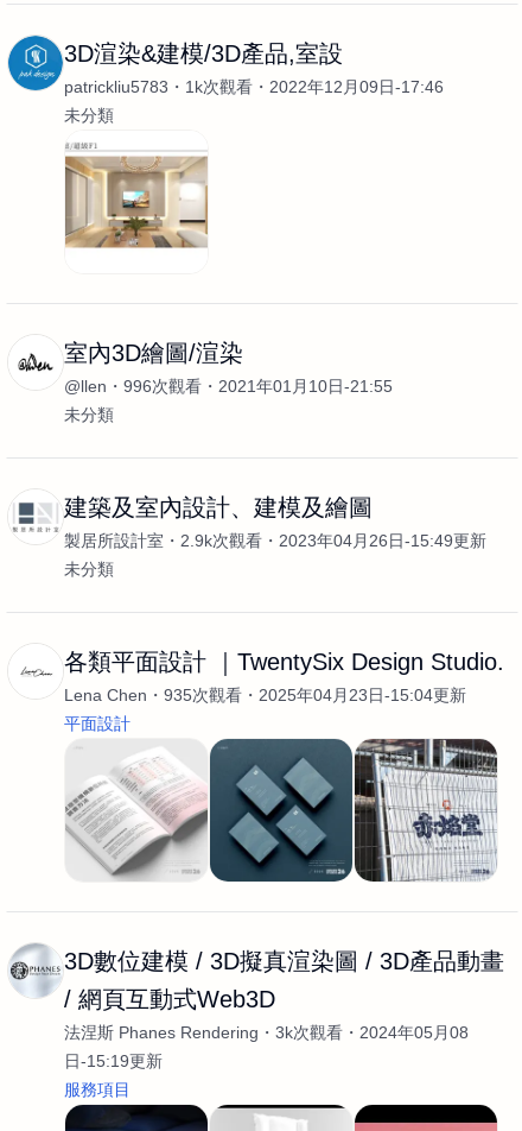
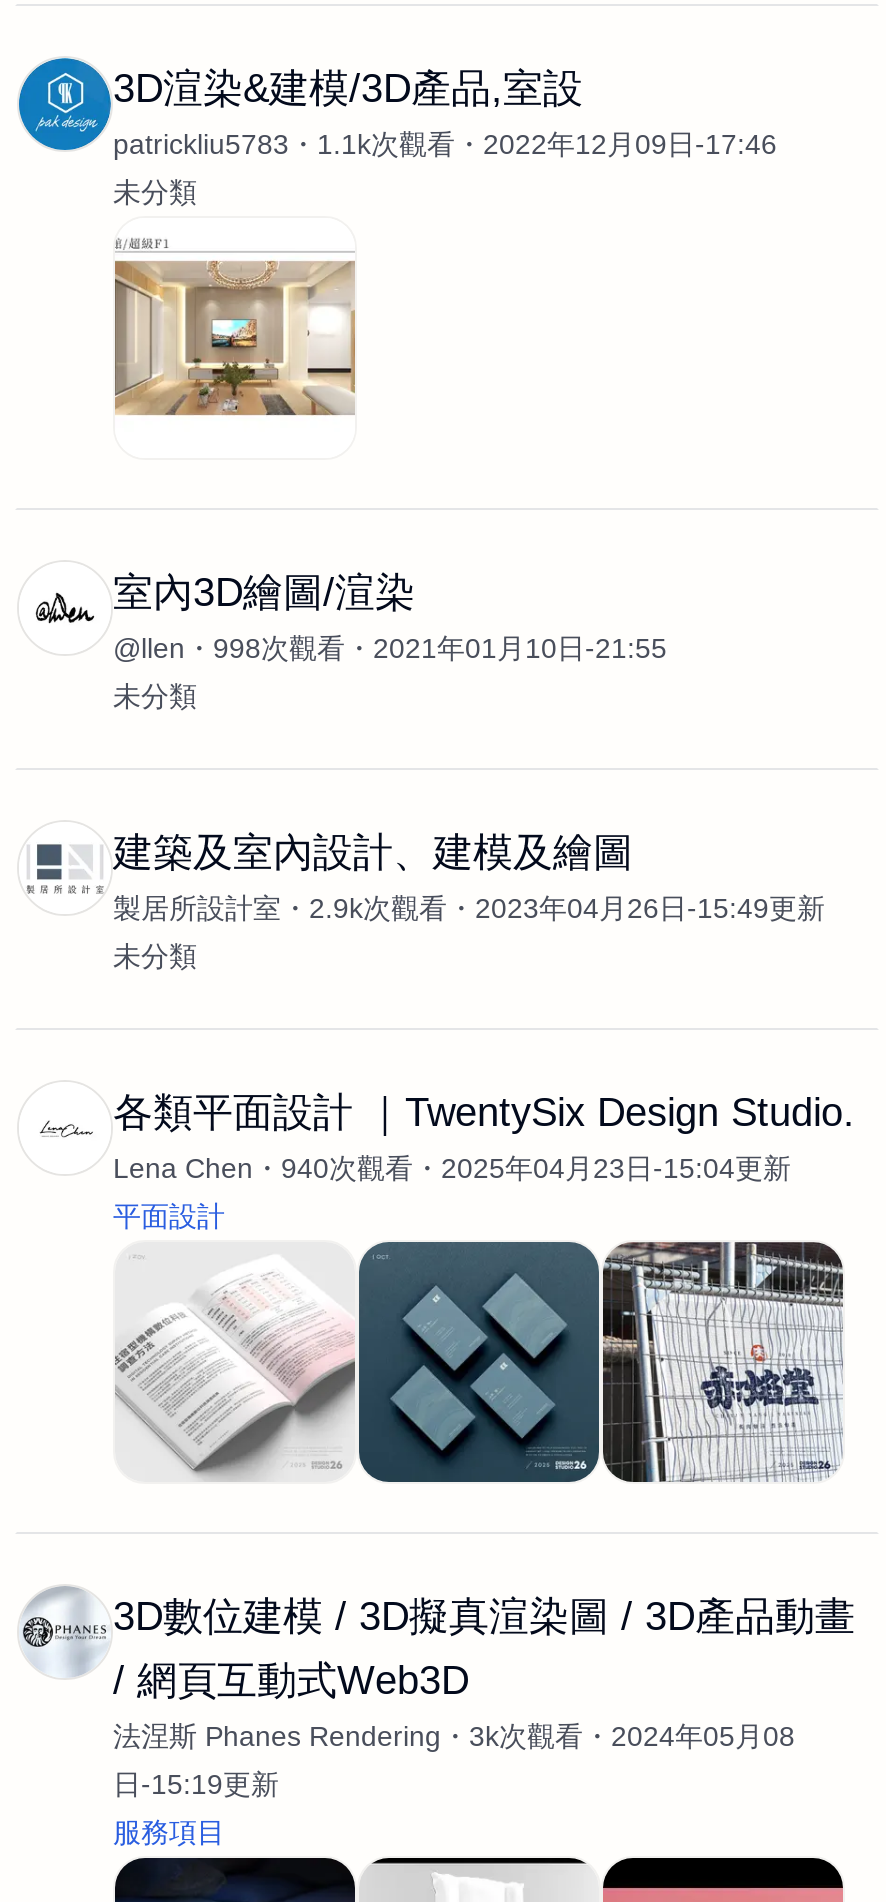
[64,77,444,96] patrickliu5783 1k次觀看 2022年12月09日-17:46 -> [113,128,777,160] patrickliu5783 1.1k次觀看 2022年12月09日-17:46
[64,377,393,396] @llen 996次觀看 2021年01月10日-21:55 -> [113,632,667,664] @llen 998次觀看 2021年01月10日-21:55
[64,685,466,704] Lena Chen 935次觀看 2025年04月23日-15:04更新 -> [113,1152,791,1184] Lena Chen 940次觀看 2025年04月23日-15:04更新

